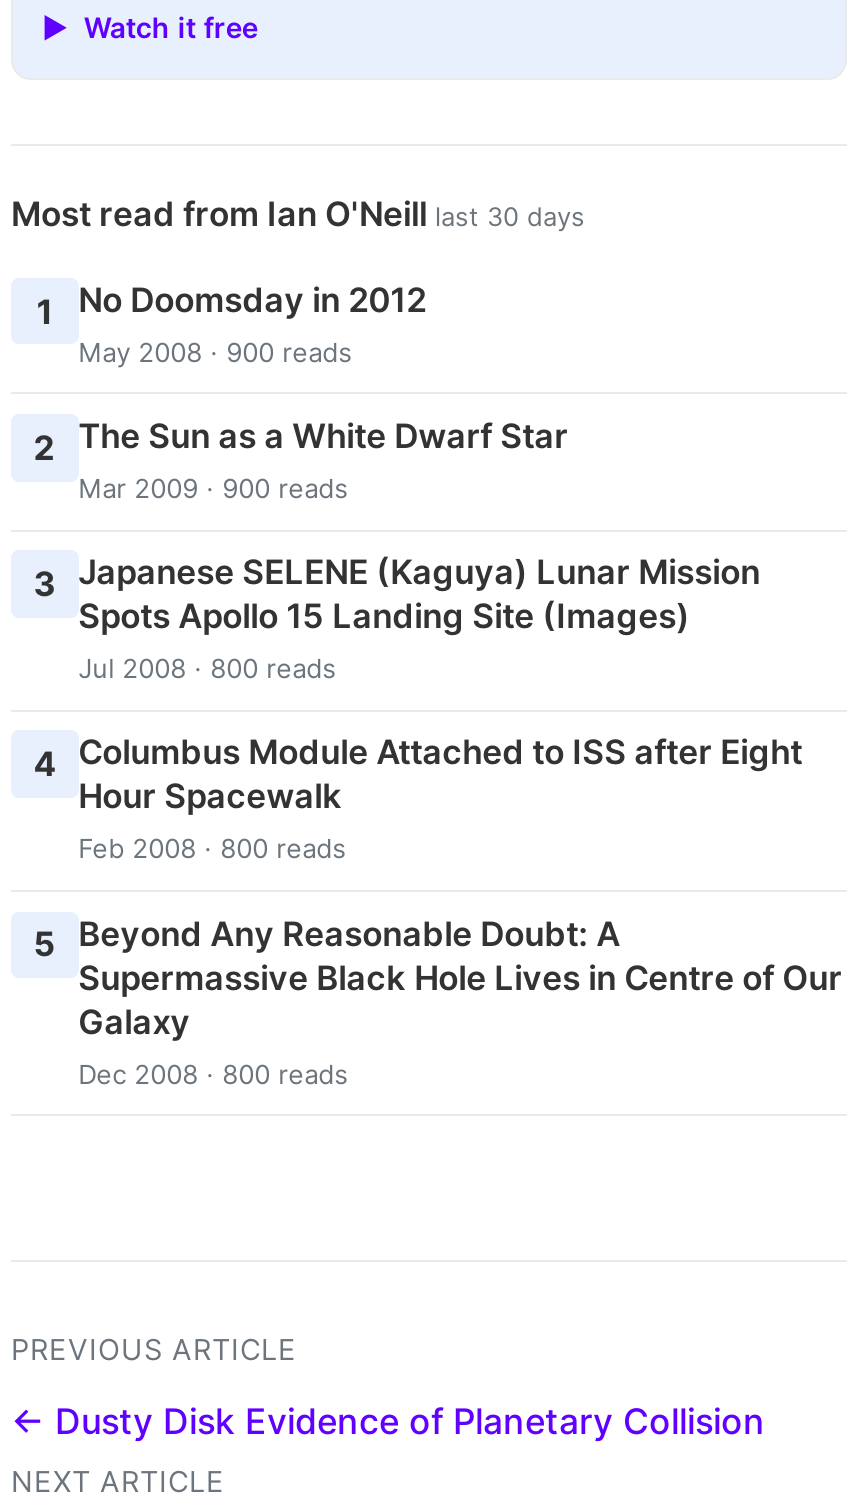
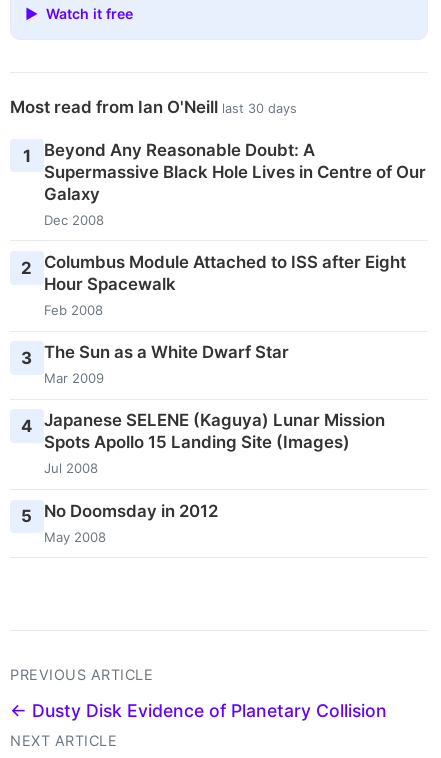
[34,280,802,965] No Doomsday in 2012 | May 2008 · 900 reads | 2 The Sun as a White Dwarf Star | Mar 2009 · 900 reads | 3 Japanese SELENE (Kaguya) Lunar Mission | Jul 2008 · 800 reads | 4 Columbus Module Attached to ISS after Eight | Feb 2008 · 800 reads | 5 Beyond Any Reasonable Doubt: A -> [44,140,315,160] Beyond Any Reasonable Doubt: A
moved [78,596,690,636] -> [44,432,350,452]: Spots Apollo 15 Landing Site (Images)
moved [78,777,342,817] -> [44,274,176,294]: Hour Spacewalk
moved [78,957,842,1041] -> [44,162,426,204]: Supermassive Black Hole Lives in Centre of Our | Galaxy
[78,1057,348,1089] Dec 2008 · 800 reads -> [21,212,406,545] Dec 2008 | 2 Columbus Module Attached to ISS after Eight | Feb 2008 | 3 The Sun as a White Dwarf Star | Mar 2009 | 4 Japanese SELENE (Kaguya) Lunar Mission | Jul 2008 | 5 No Doomsday in 2012 | May 2008

